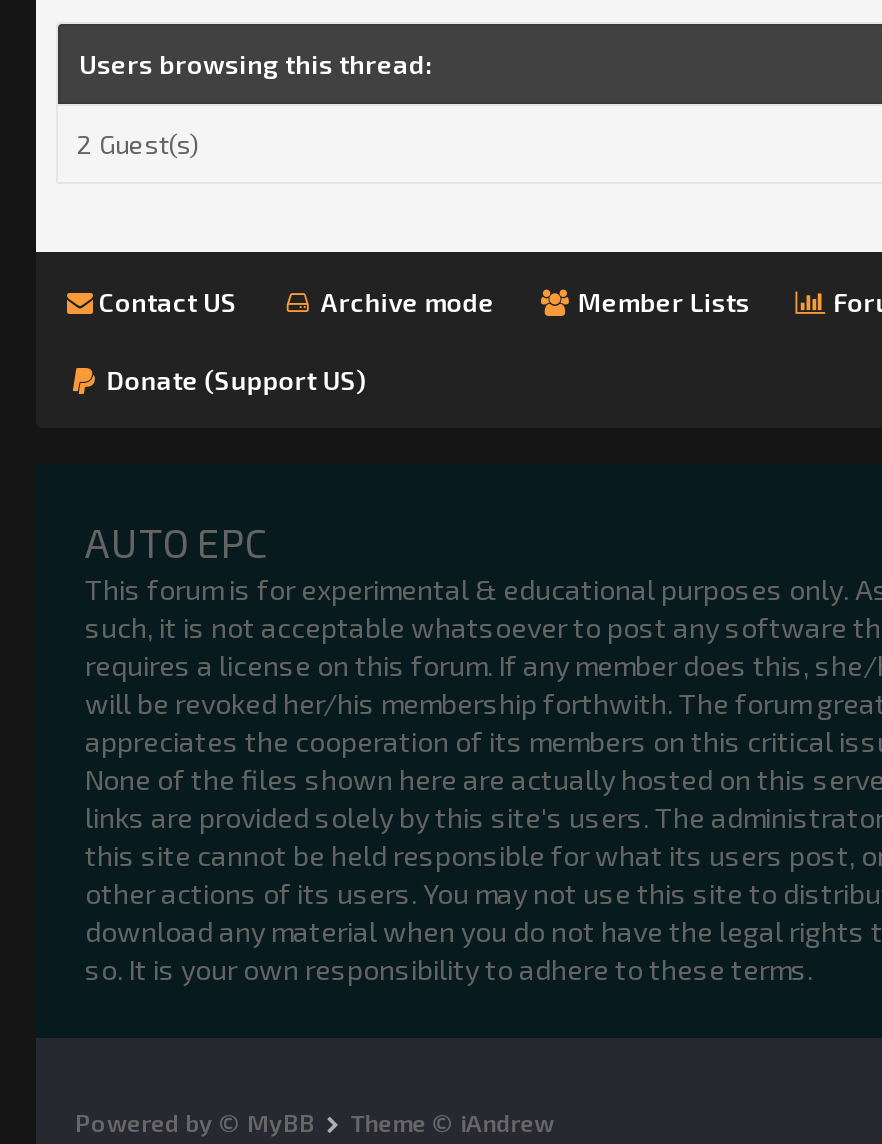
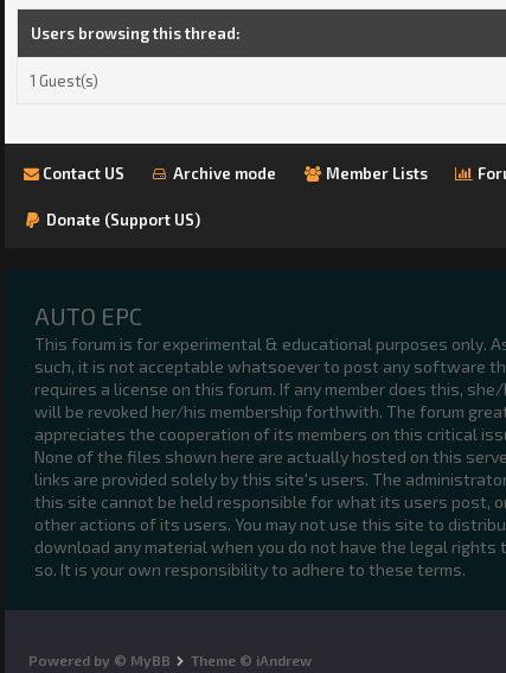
[77,128,199,160] 2 Guest(s) -> [29,71,98,90] 1 Guest(s)

